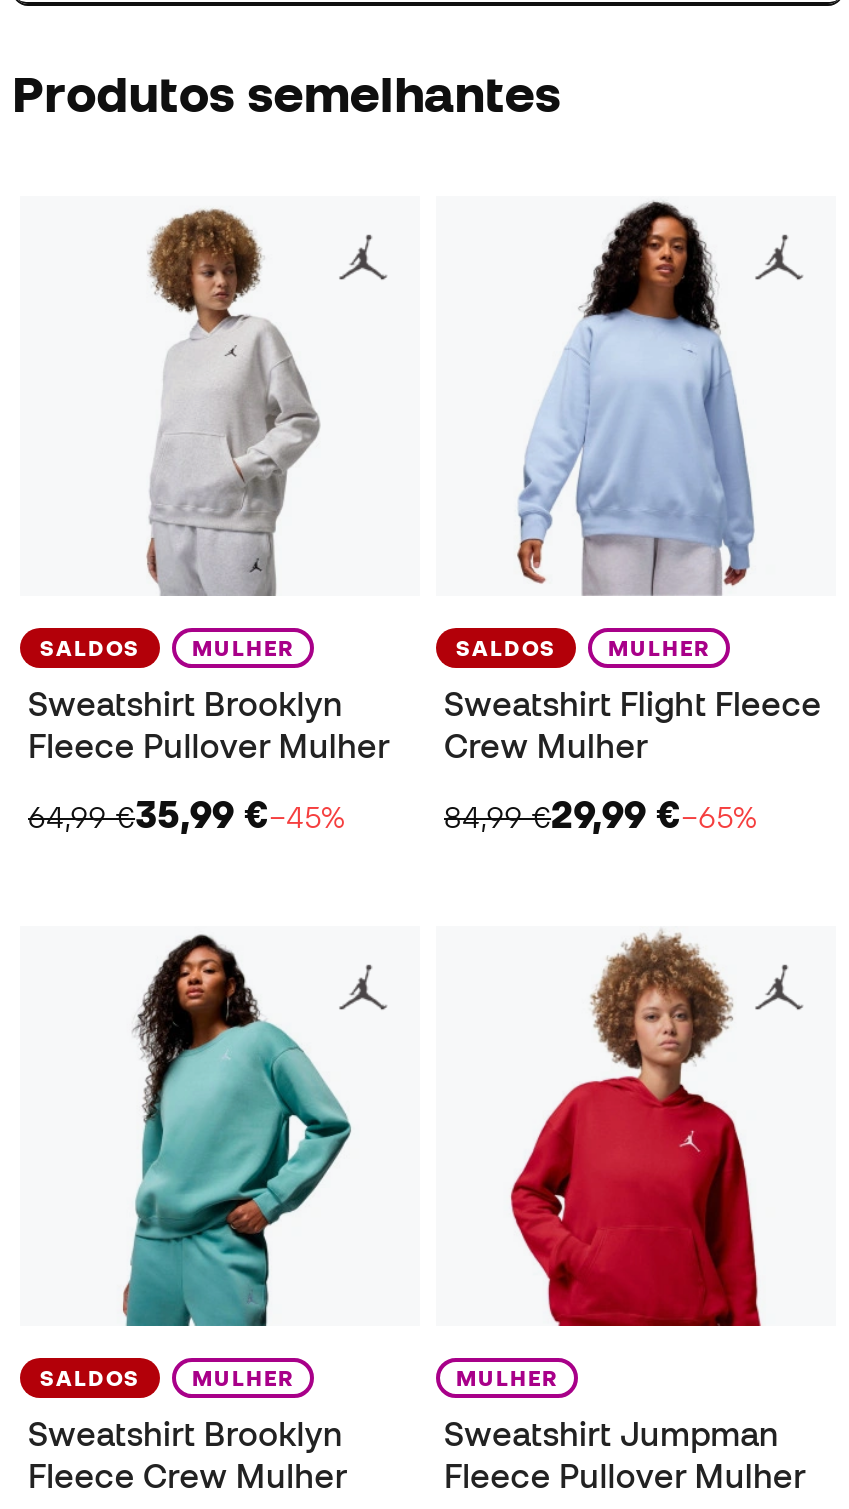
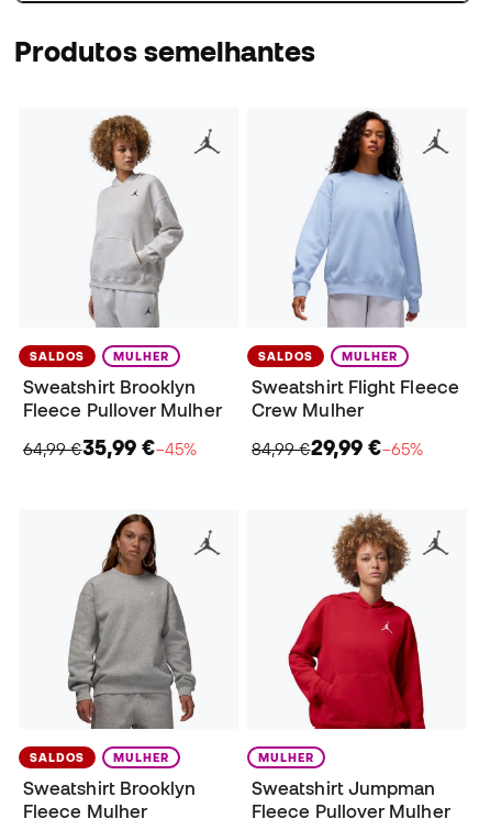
[110,932,352,1328] [image] -> [67,513,200,730] [image]
[28,1458,347,1494] Fleece Crew Mulher -> [23,802,147,821] Fleece Mulher

